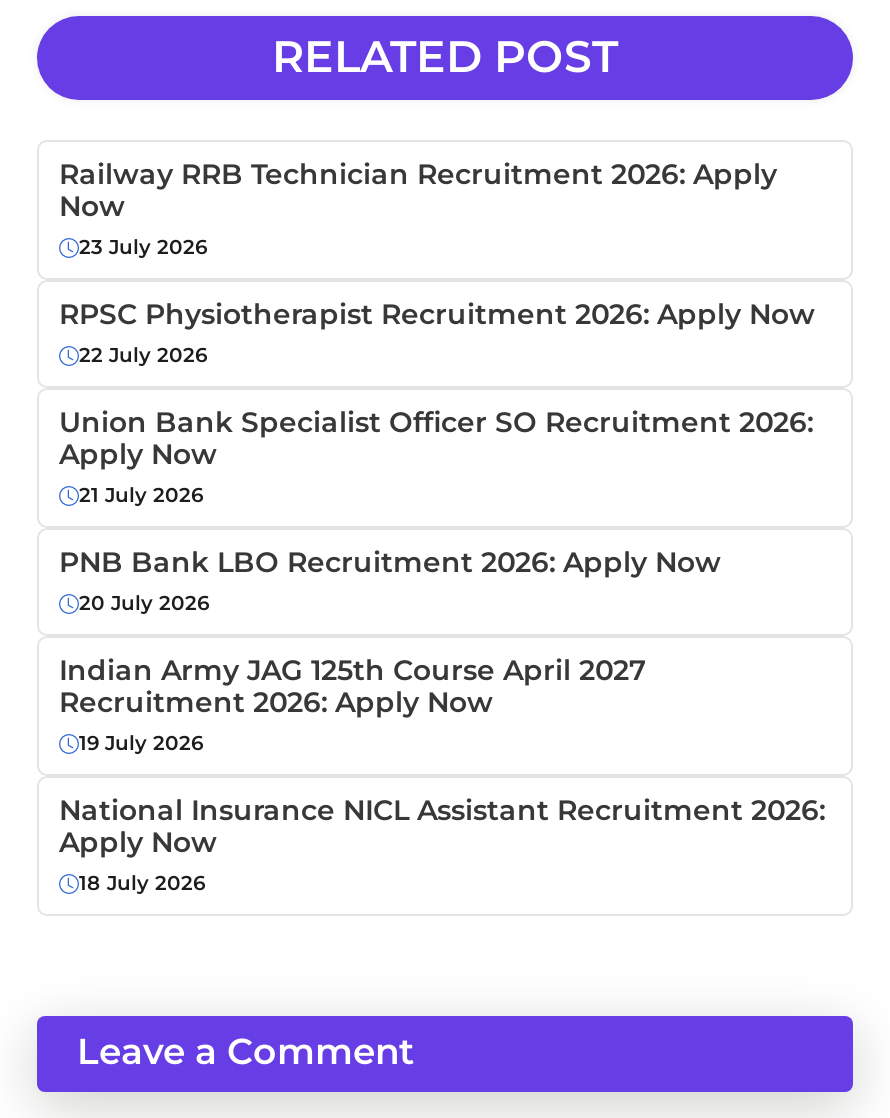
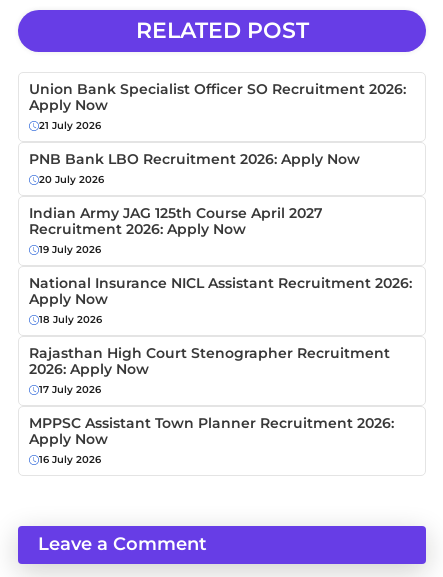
[59,157,815,369] Railway RRB Technician Recruitment 2026: Apply | Now | 23 July 2026 | RPSC Physiotherapist Recruitment 2026: Apply Now | 22 July 2026 -> none
moved [59,405,825,897] -> [29,80,412,326]: Union Bank Specialist Officer SO Recruitment 2026: | Apply Now | 21 July 2026 | ... | Apply Now | 18 July 2026
none -> [29,344,394,466] Rajasthan High Court Stenographer Recruitment | 2026: Apply Now | 17 July 2026 | MPPSC Assistant Town Planner Recruitment 2026: | Apply Now | 16 July 2026

